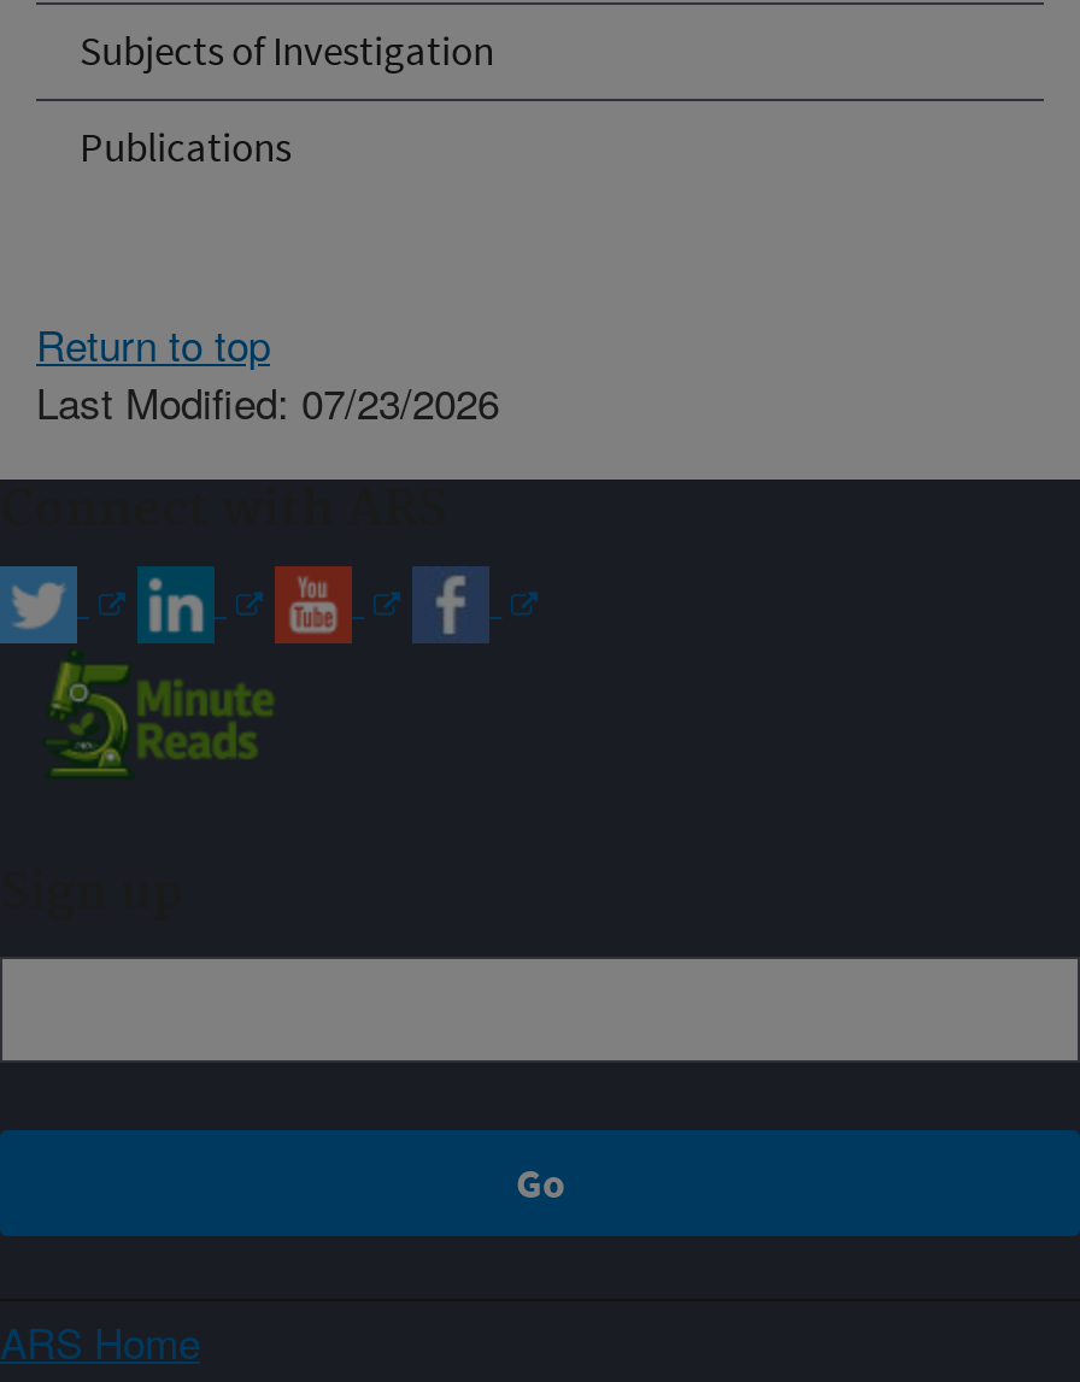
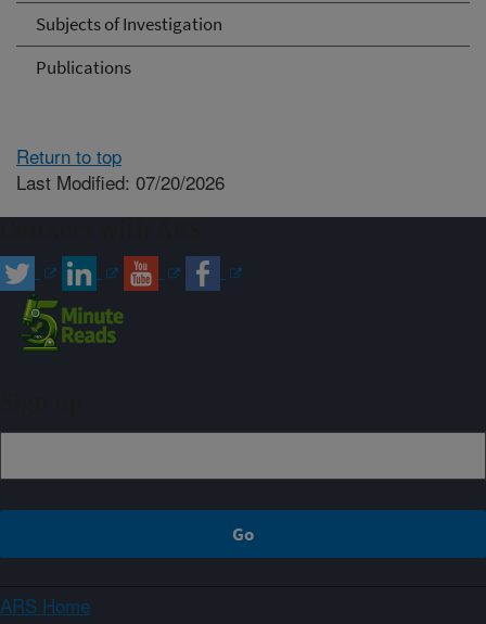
[36,370,499,430] Last Modified: 07/23/2026 -> [16,168,225,195] Last Modified: 07/20/2026

